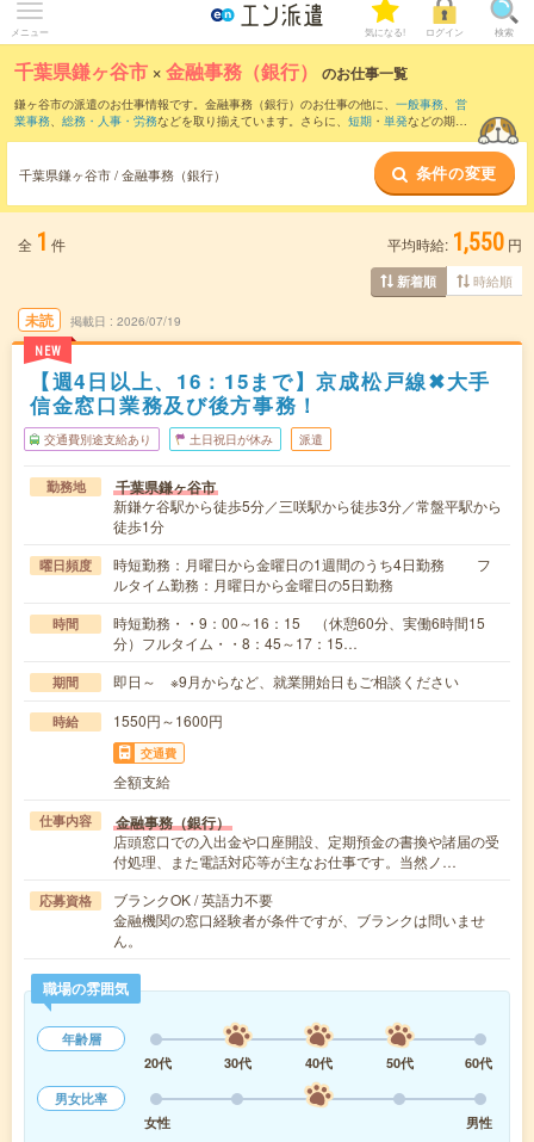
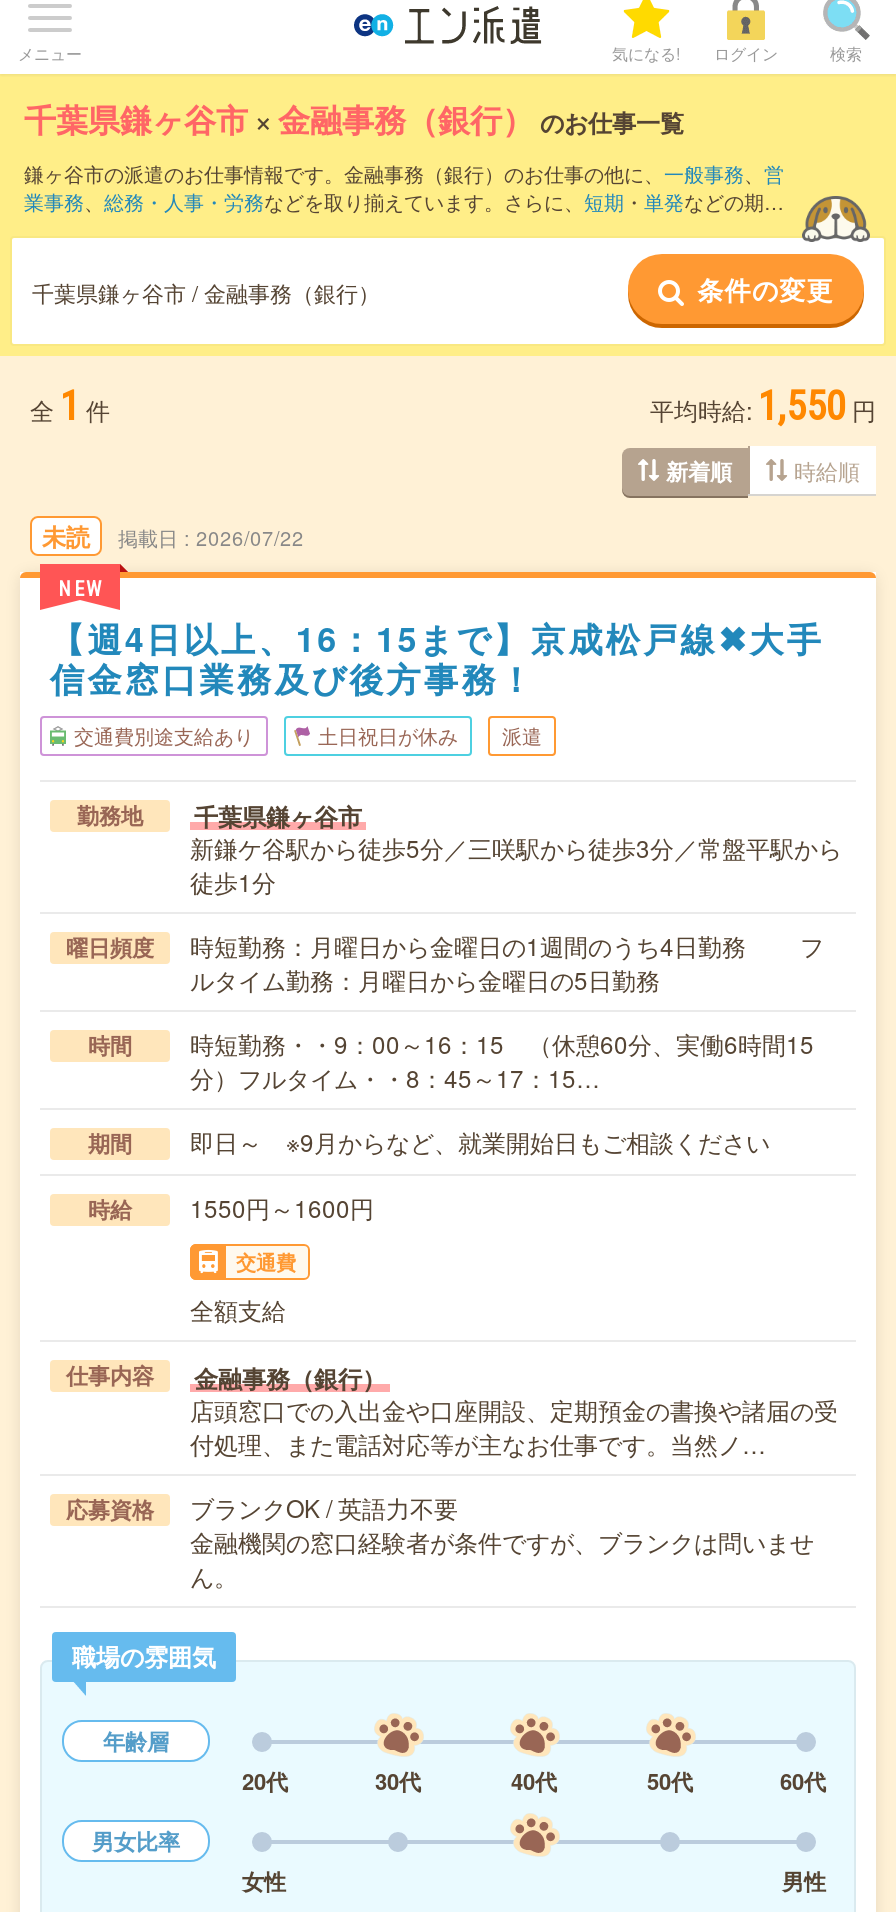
[117,313,181,329] 2026/07/19 -> [196,524,304,552] 2026/07/22

